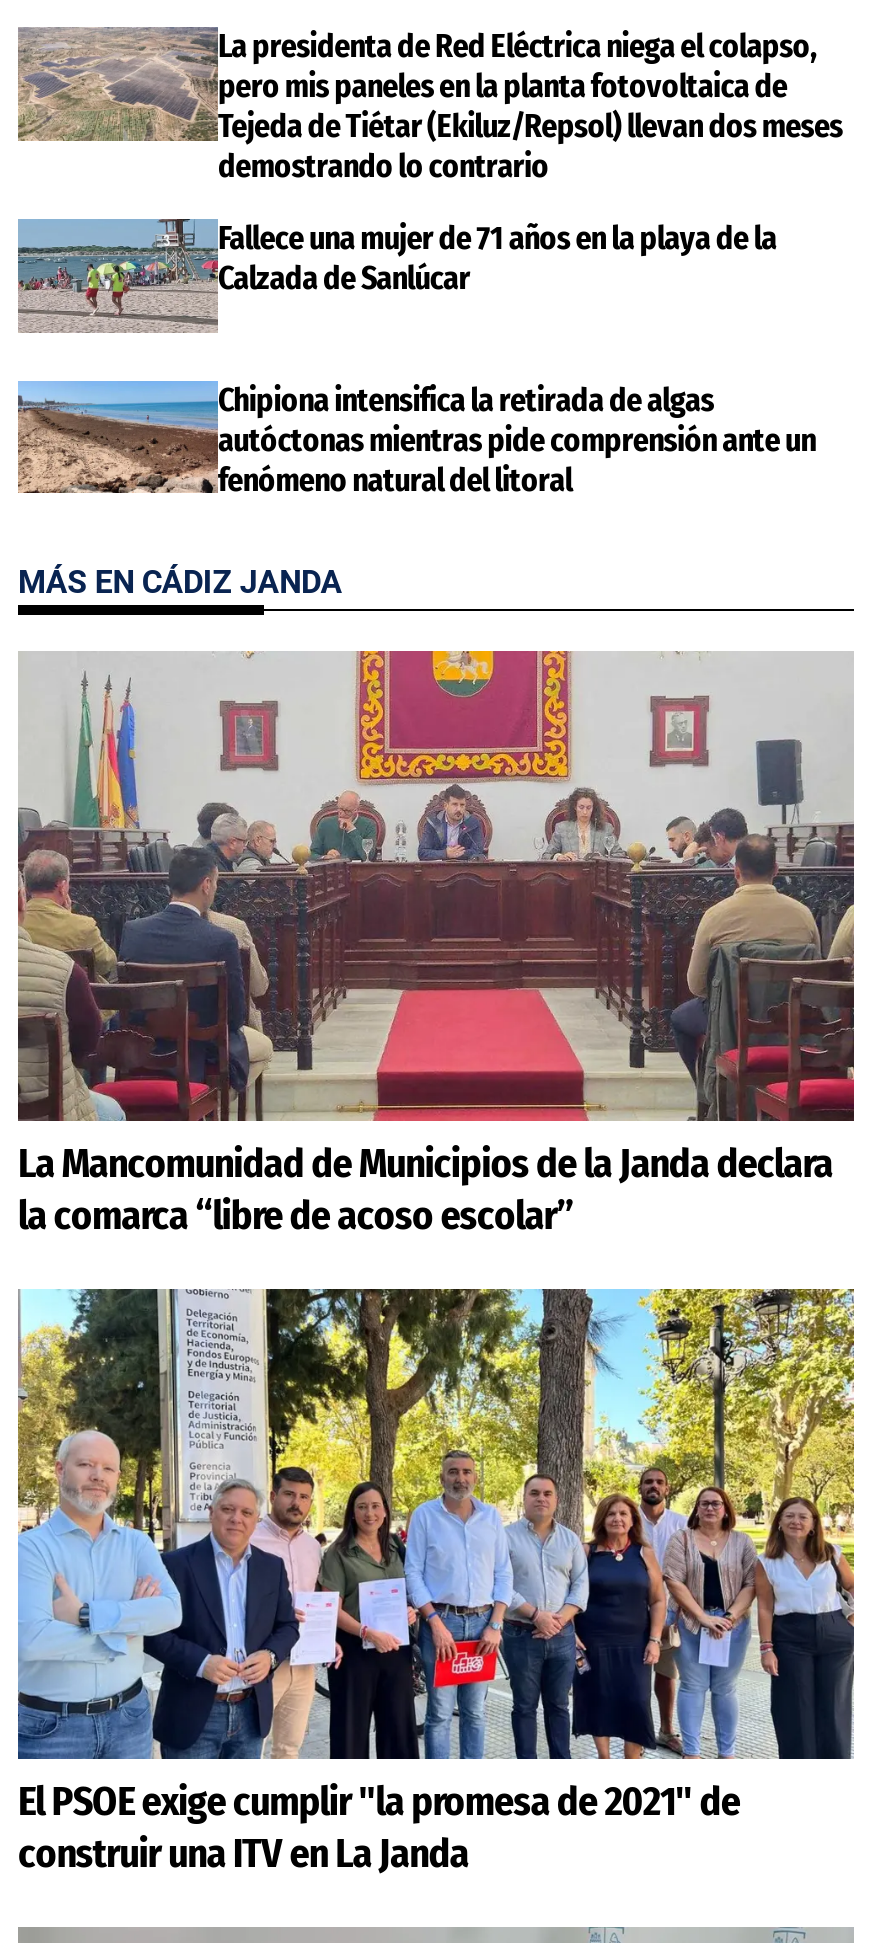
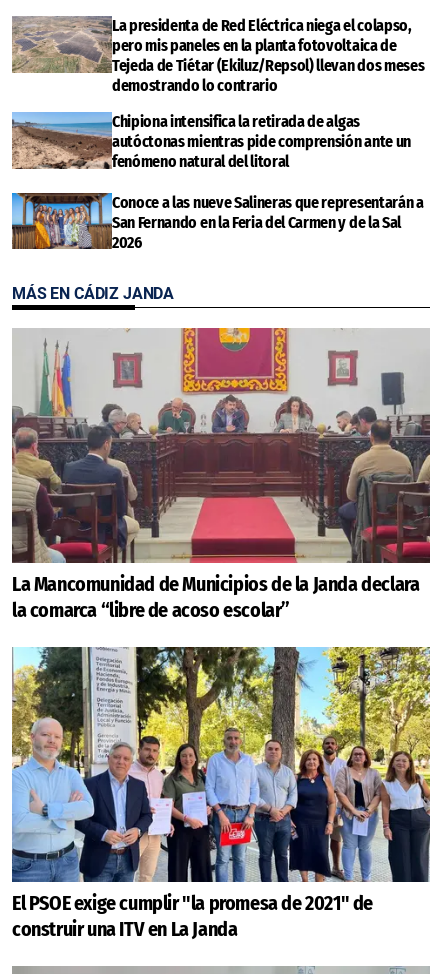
[218,219,777,297] Fallece una mujer de 71 años en la playa de la | Calzada de Sanlúcar -> none
moved [14,380,816,498] -> [10,112,411,171]: [image] | Chipiona intensifica la retirada de algas | autóctonas mientras pide comprensión ante un | fenómeno natural del litoral
none -> [12,192,424,251] [image] | Conoce a las nueve Salineras que representarán a | San Fernando en la Feria del Carmen y de la Sal | 2026

